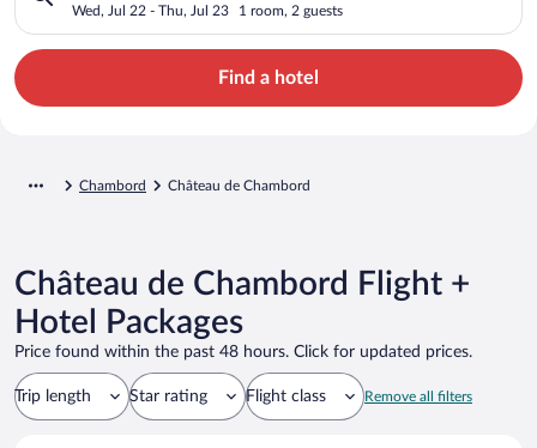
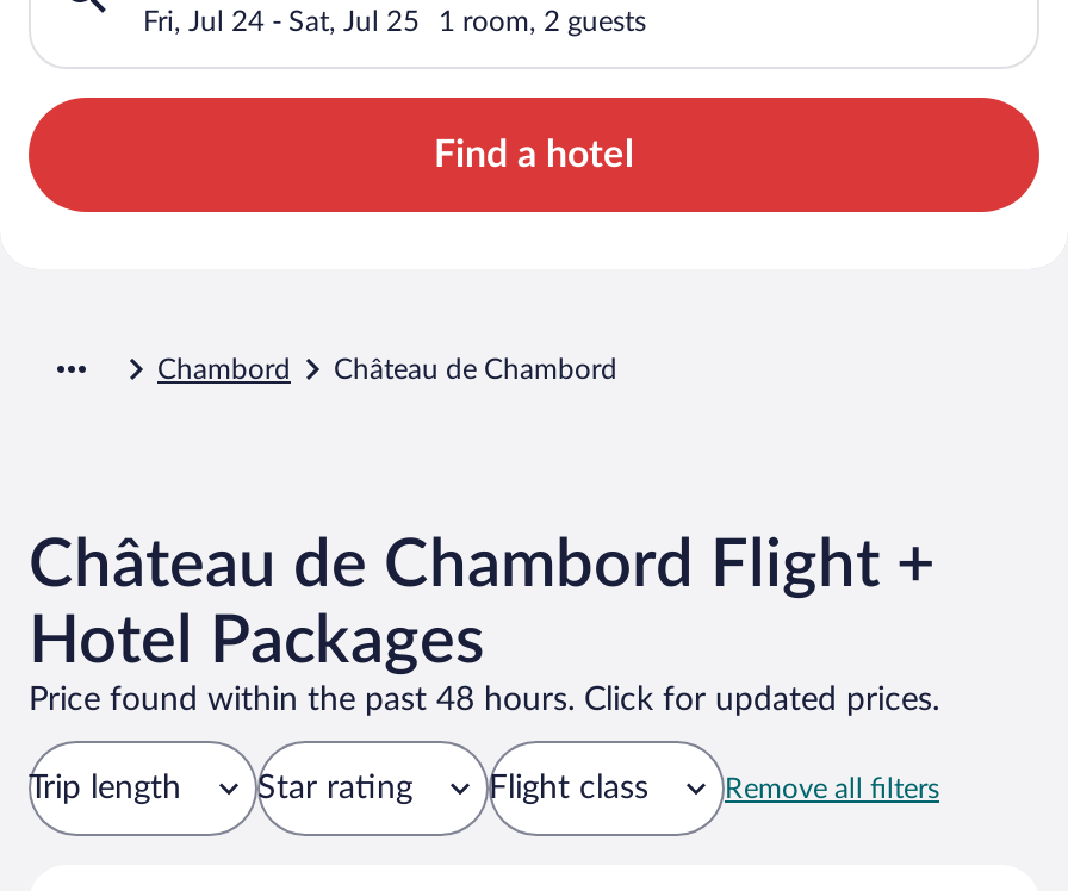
[72,3,229,18] Wed, Jul 22 - Thu, Jul 23 -> [143,6,420,35] Fri, Jul 24 - Sat, Jul 25

